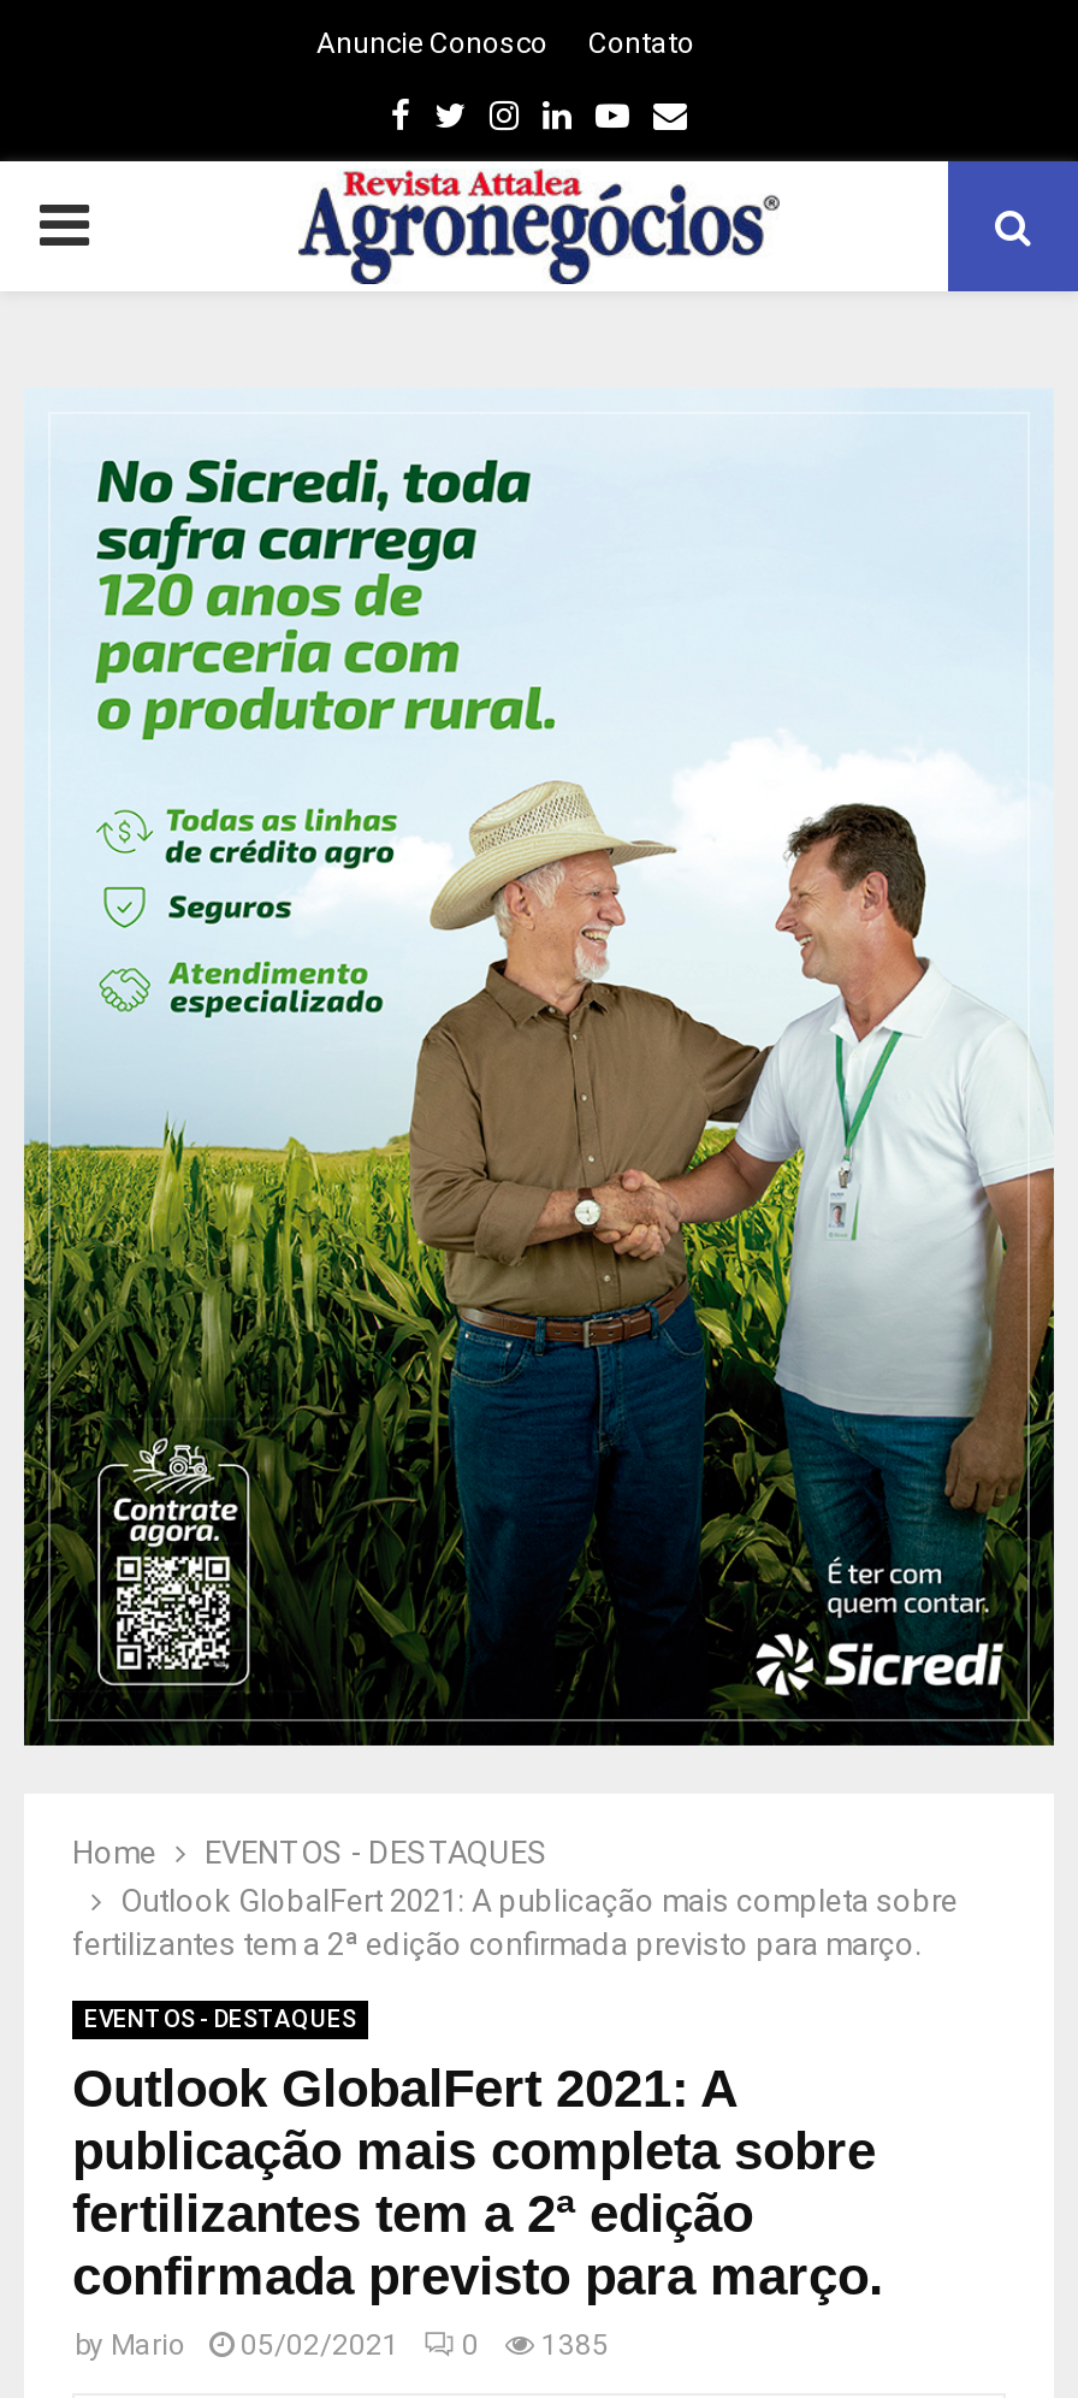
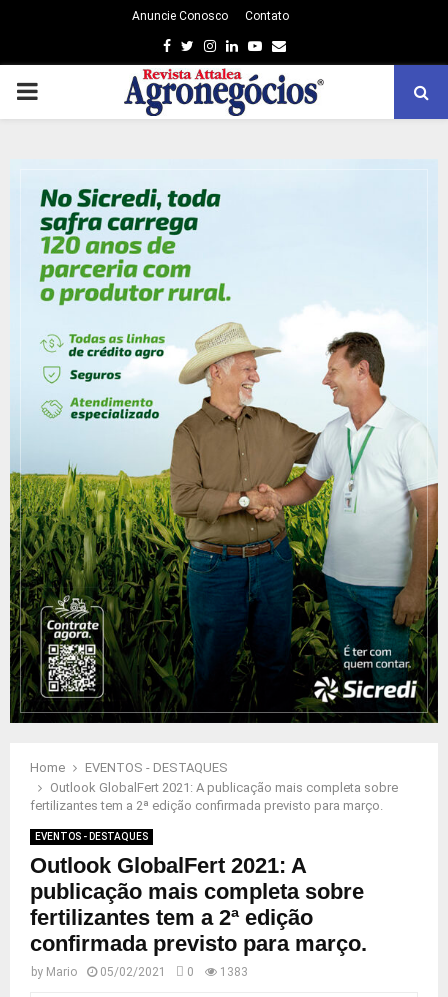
[75,2329,609,2363] by Mario 05/02/2021 0 1385 -> [31,965,248,979] by Mario 05/02/2021 0 1383

